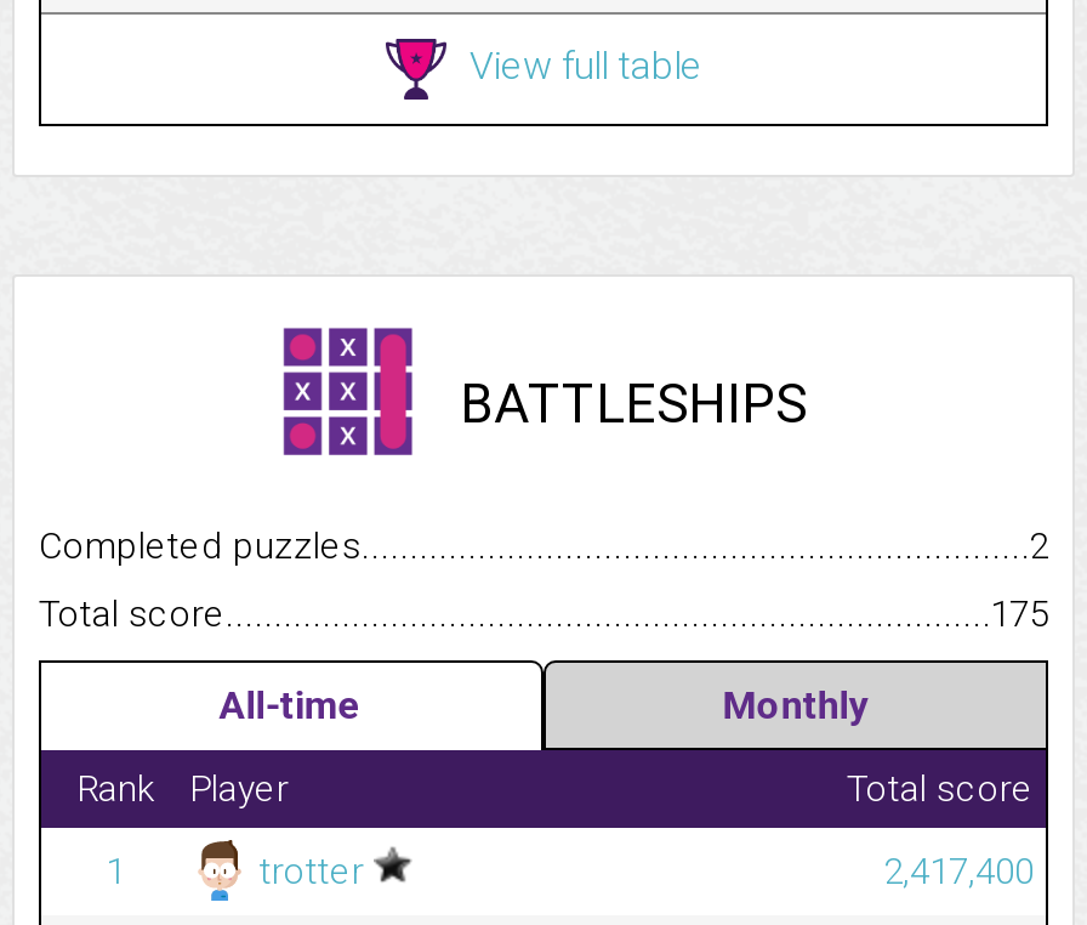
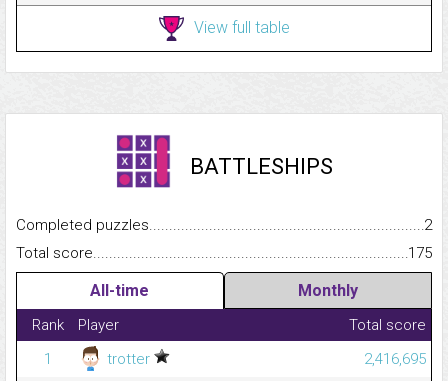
[883,850,1034,894] 2,417,400 -> [364,350,426,368] 2,416,695

